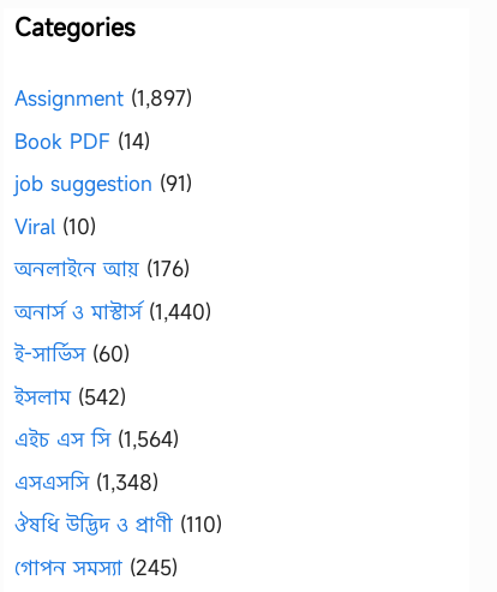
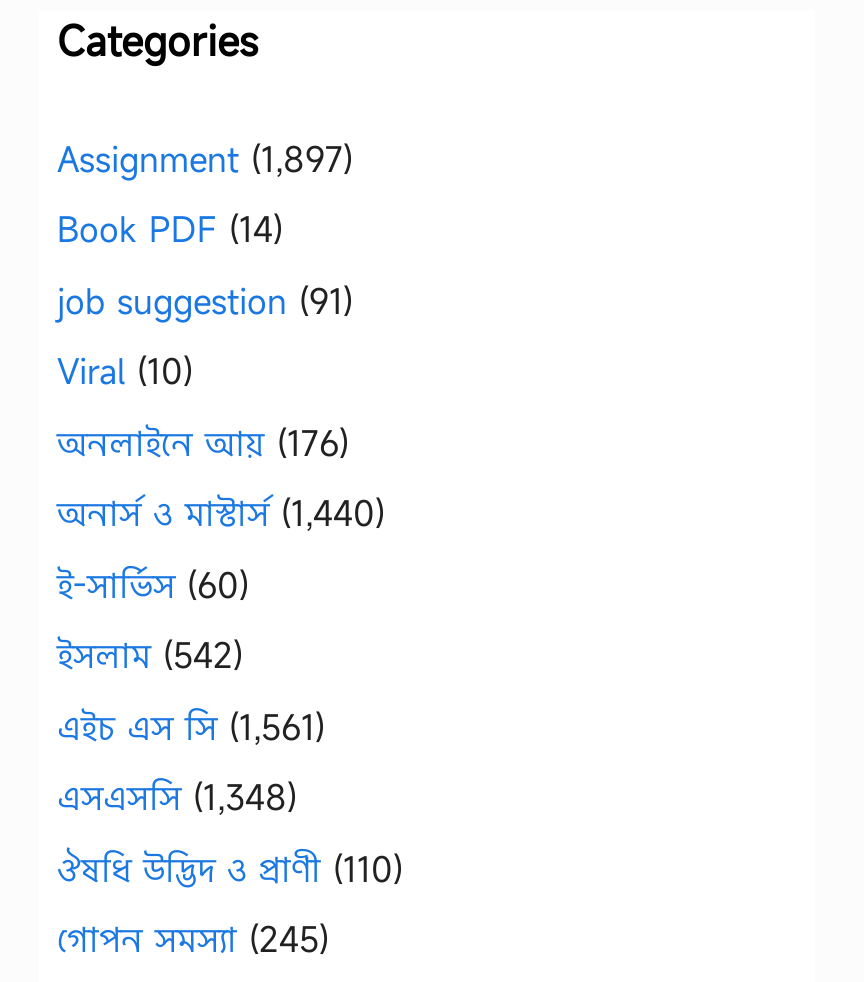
[14,425,179,453] এইচ এস সি (1,564) -> [57,703,325,749] এইচ এস সি (1,561)

